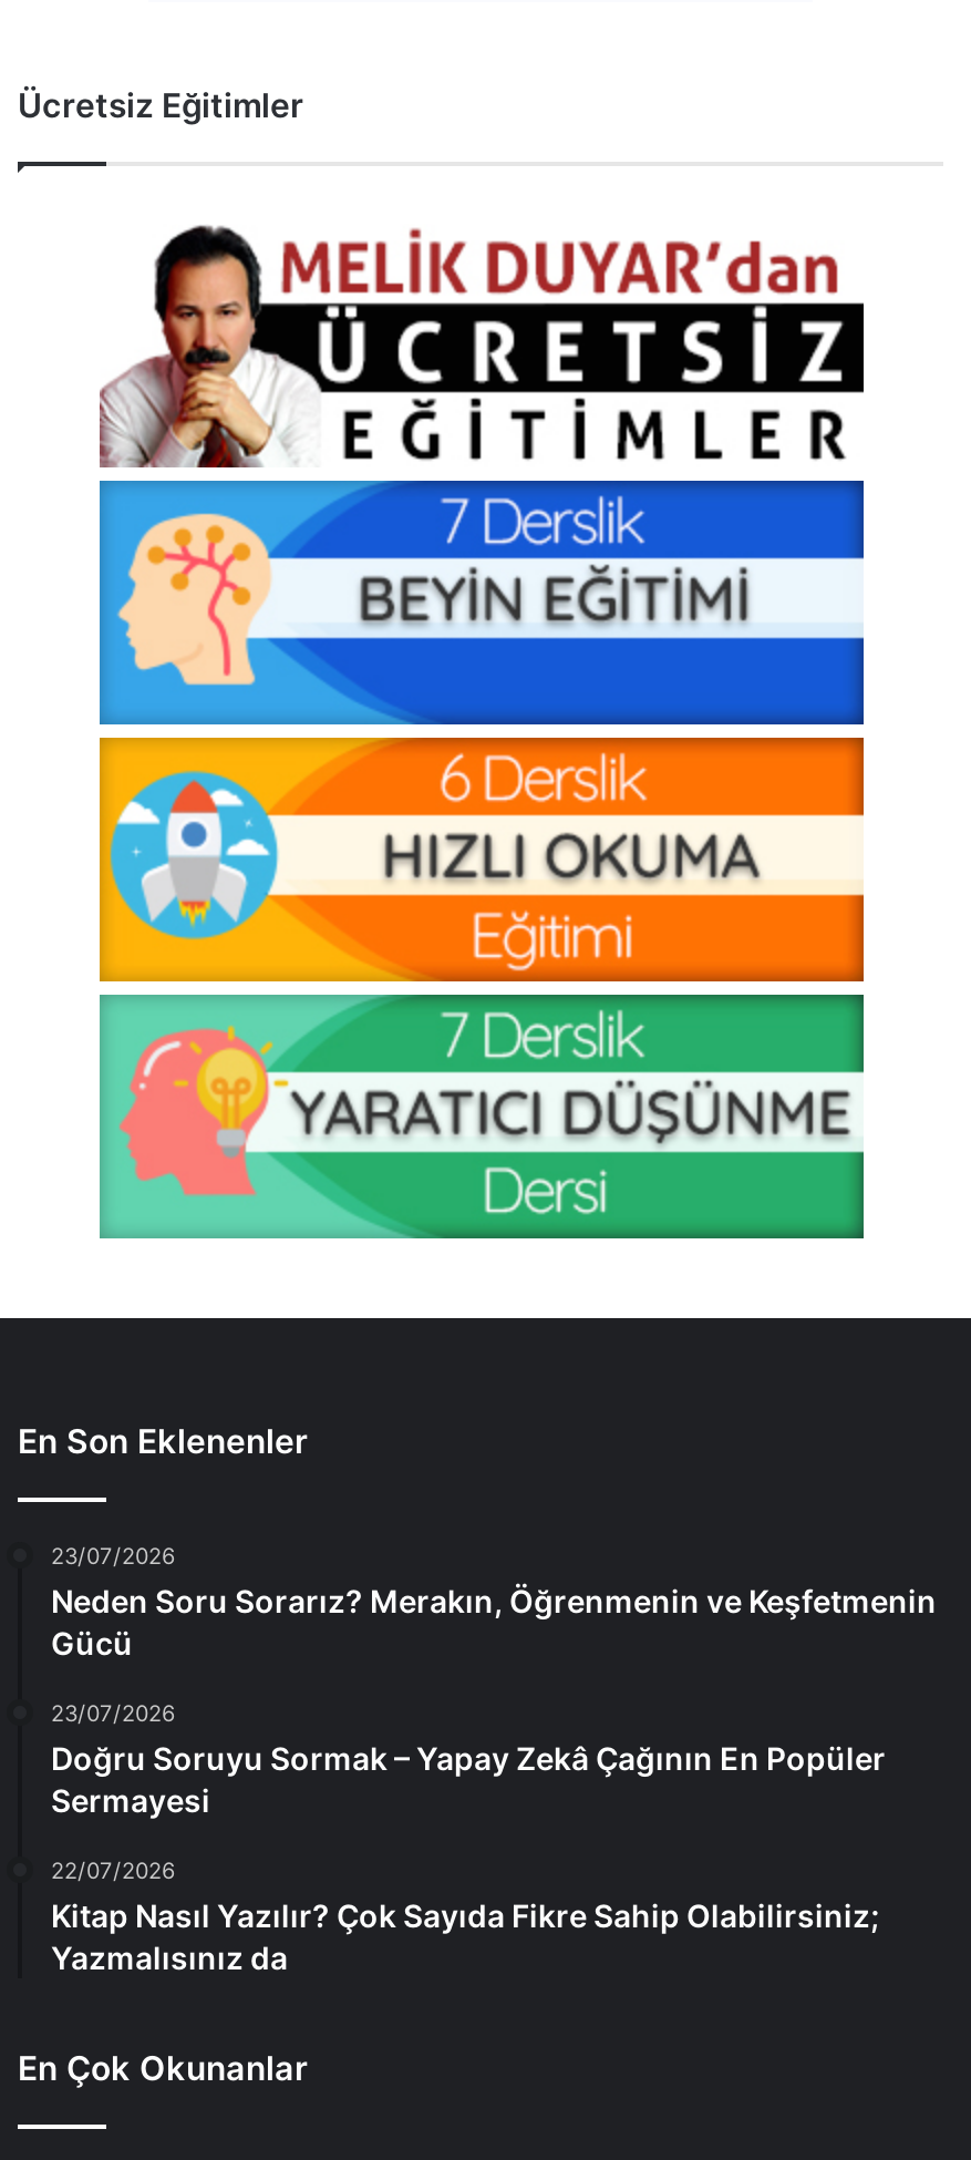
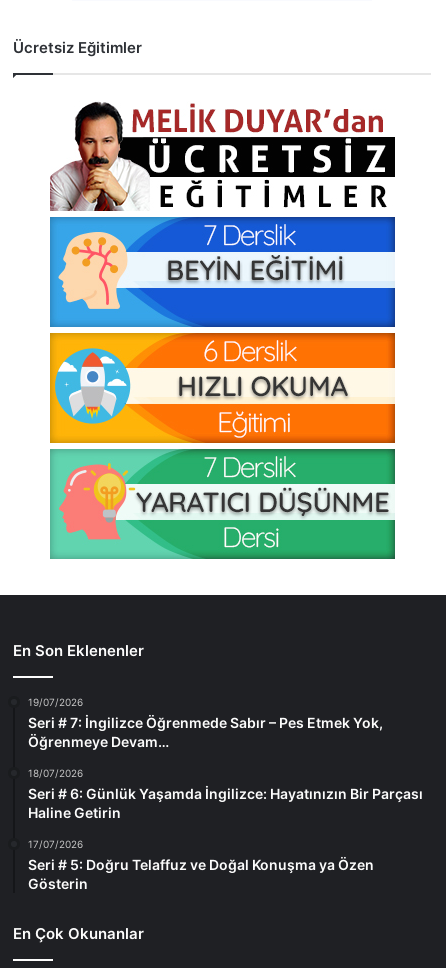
[51,1541,937,1661] 23/07/2026 | Neden Soru Sorarız? Merakın, Öğrenmenin ve Keşfetmenin | Gücü -> [28,696,383,750] 19/07/2026 | Seri # 7: İngilizce Öğrenmede Sabır – Pes Etmek Yok, | Öğrenmeye Devam…
[51,1698,886,1818] 23/07/2026 | Doğru Soruyu Sormak – Yapay Zekâ Çağının En Popüler | Sermayesi -> [28,767,423,821] 18/07/2026 | Seri # 6: Günlük Yaşamda İngilizce: Hayatınızın Bir Parçası | Haline Getirin
[51,1856,879,1975] 22/07/2026 | Kitap Nasıl Yazılır? Çok Sayıda Fikre Sahip Olabilirsiniz; | Yazmalısınız da -> [28,838,374,892] 17/07/2026 | Seri # 5: Doğru Telaffuz ve Doğal Konuşma ya Özen | Gösterin

